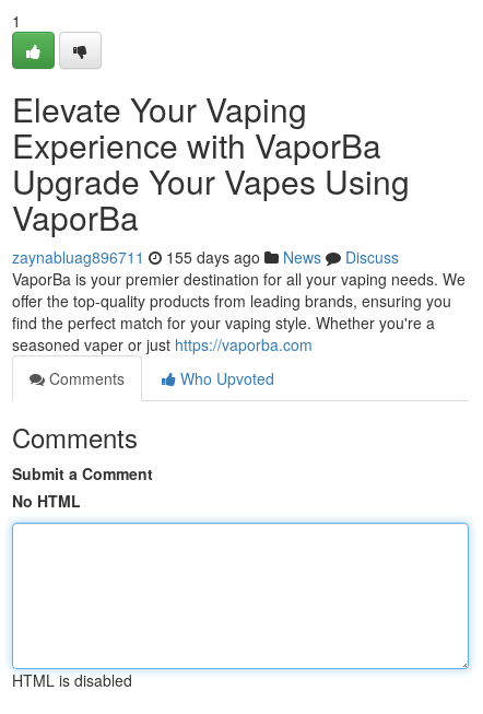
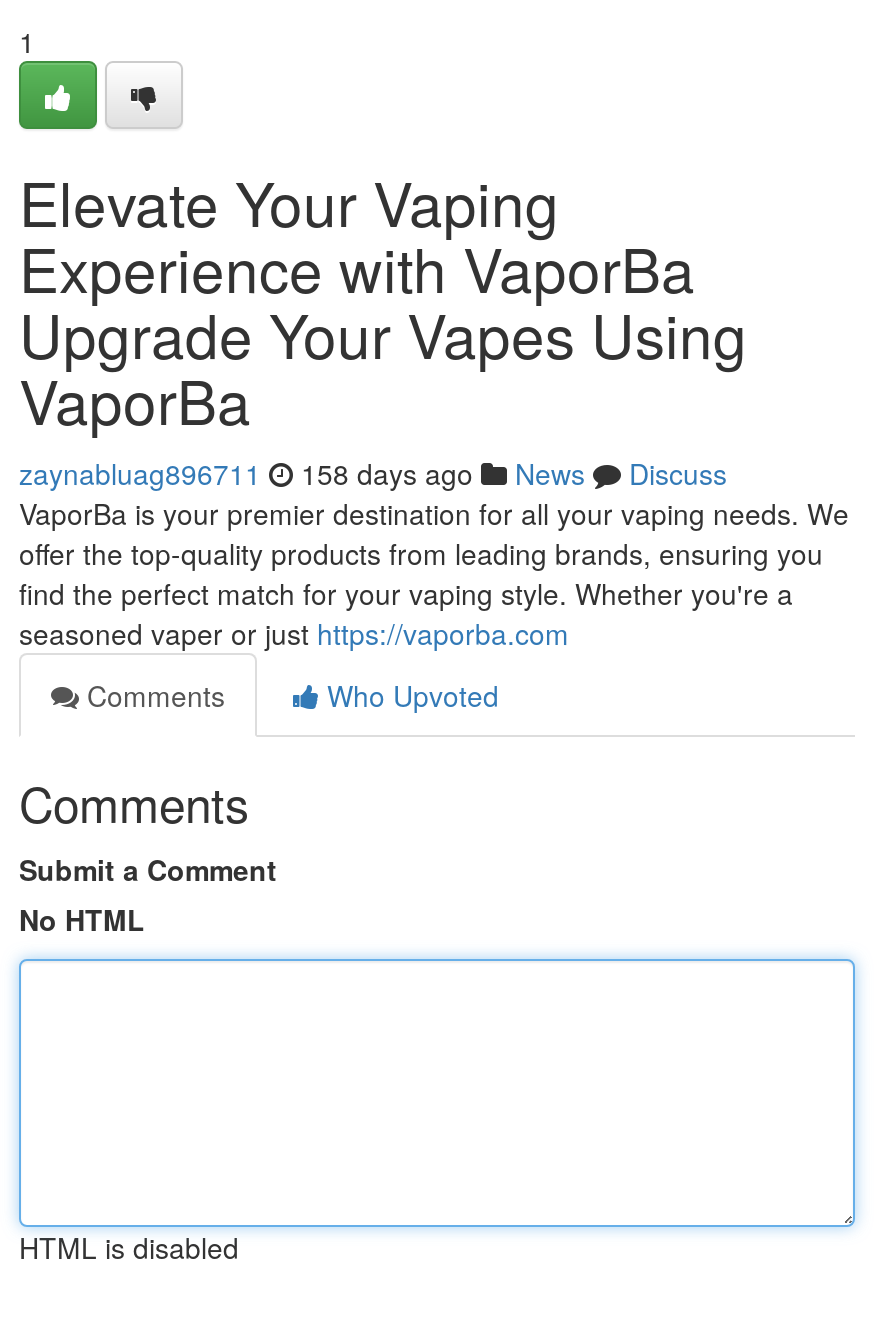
[12,246,399,268] zaynabluag896711 155 days ago News Discuss -> [19,453,727,493] zaynabluag896711 158 days ago News Discuss

